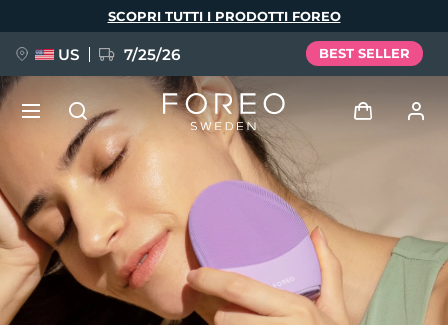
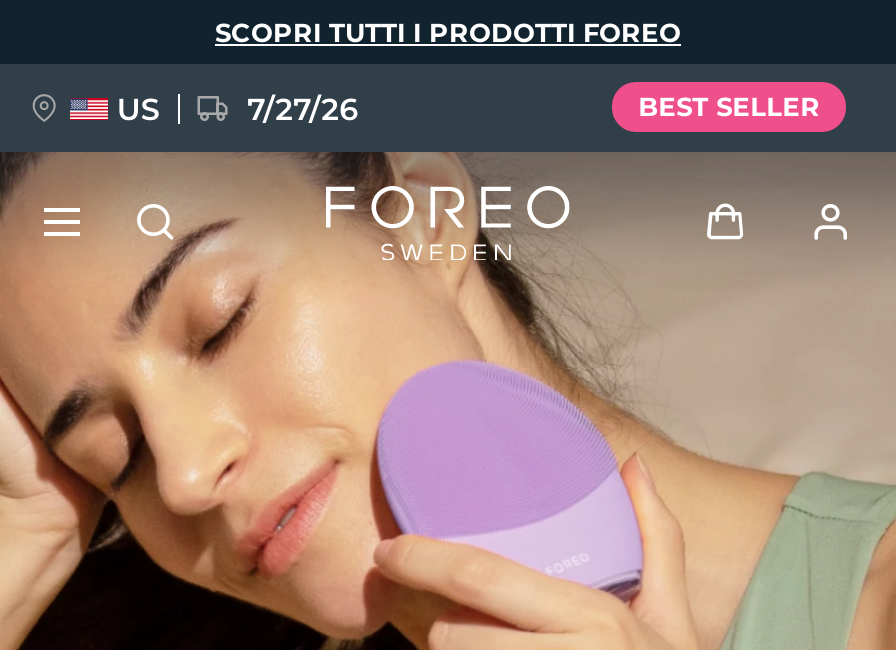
[124,45,180,64] 7/25/26 -> [247,91,357,129] 7/27/26

